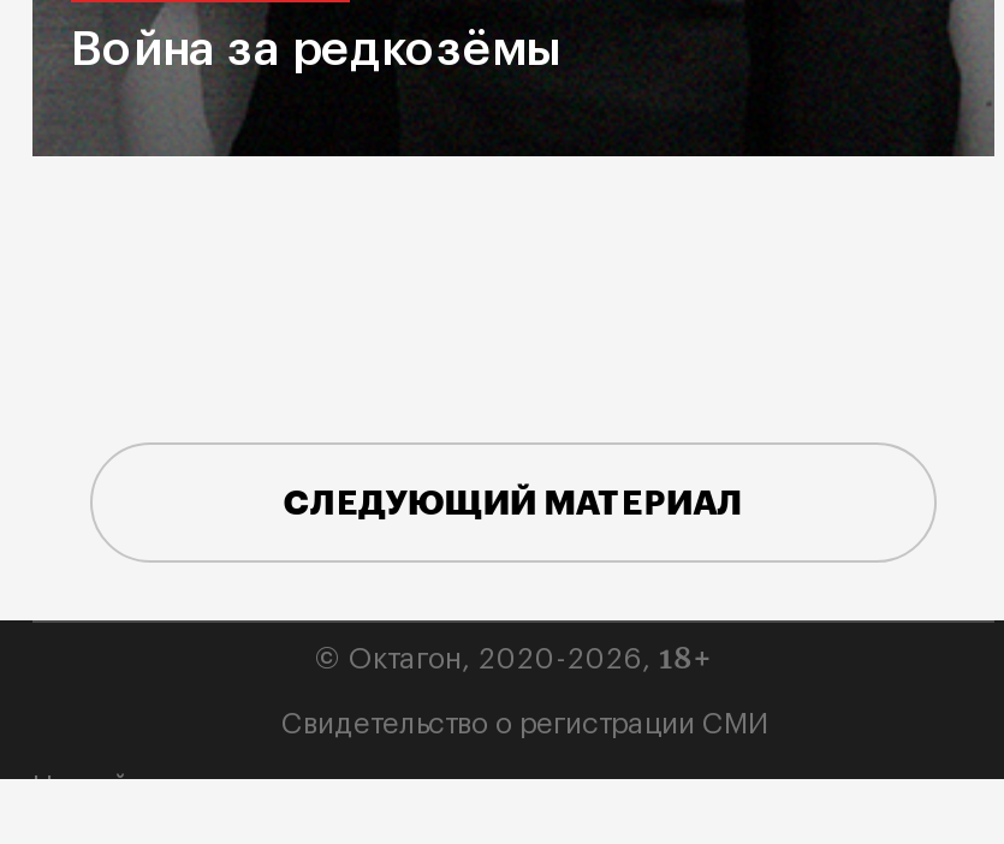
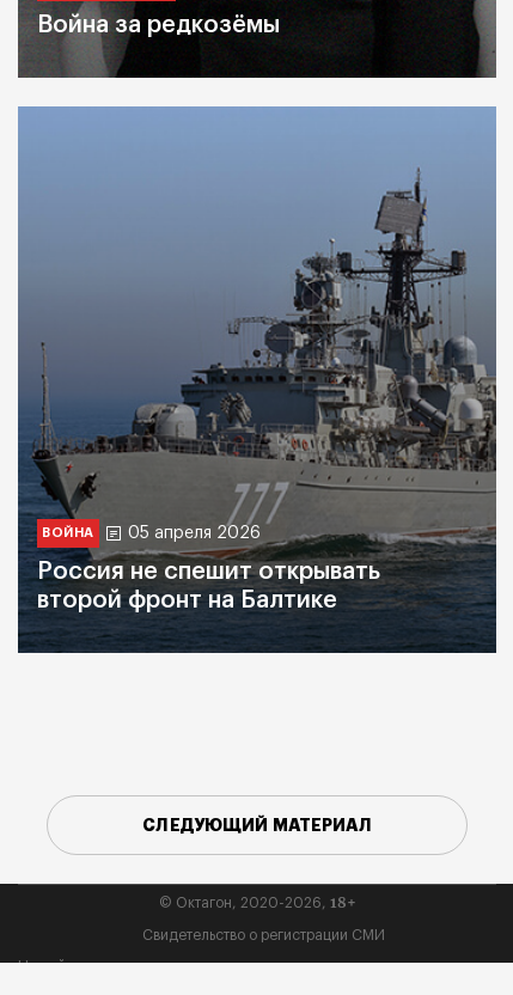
none -> [18,105,496,653] [image] | ВОЙНА | 05 апреля 2026 | Россия не спешит открывать | второй фронт на Балтике

